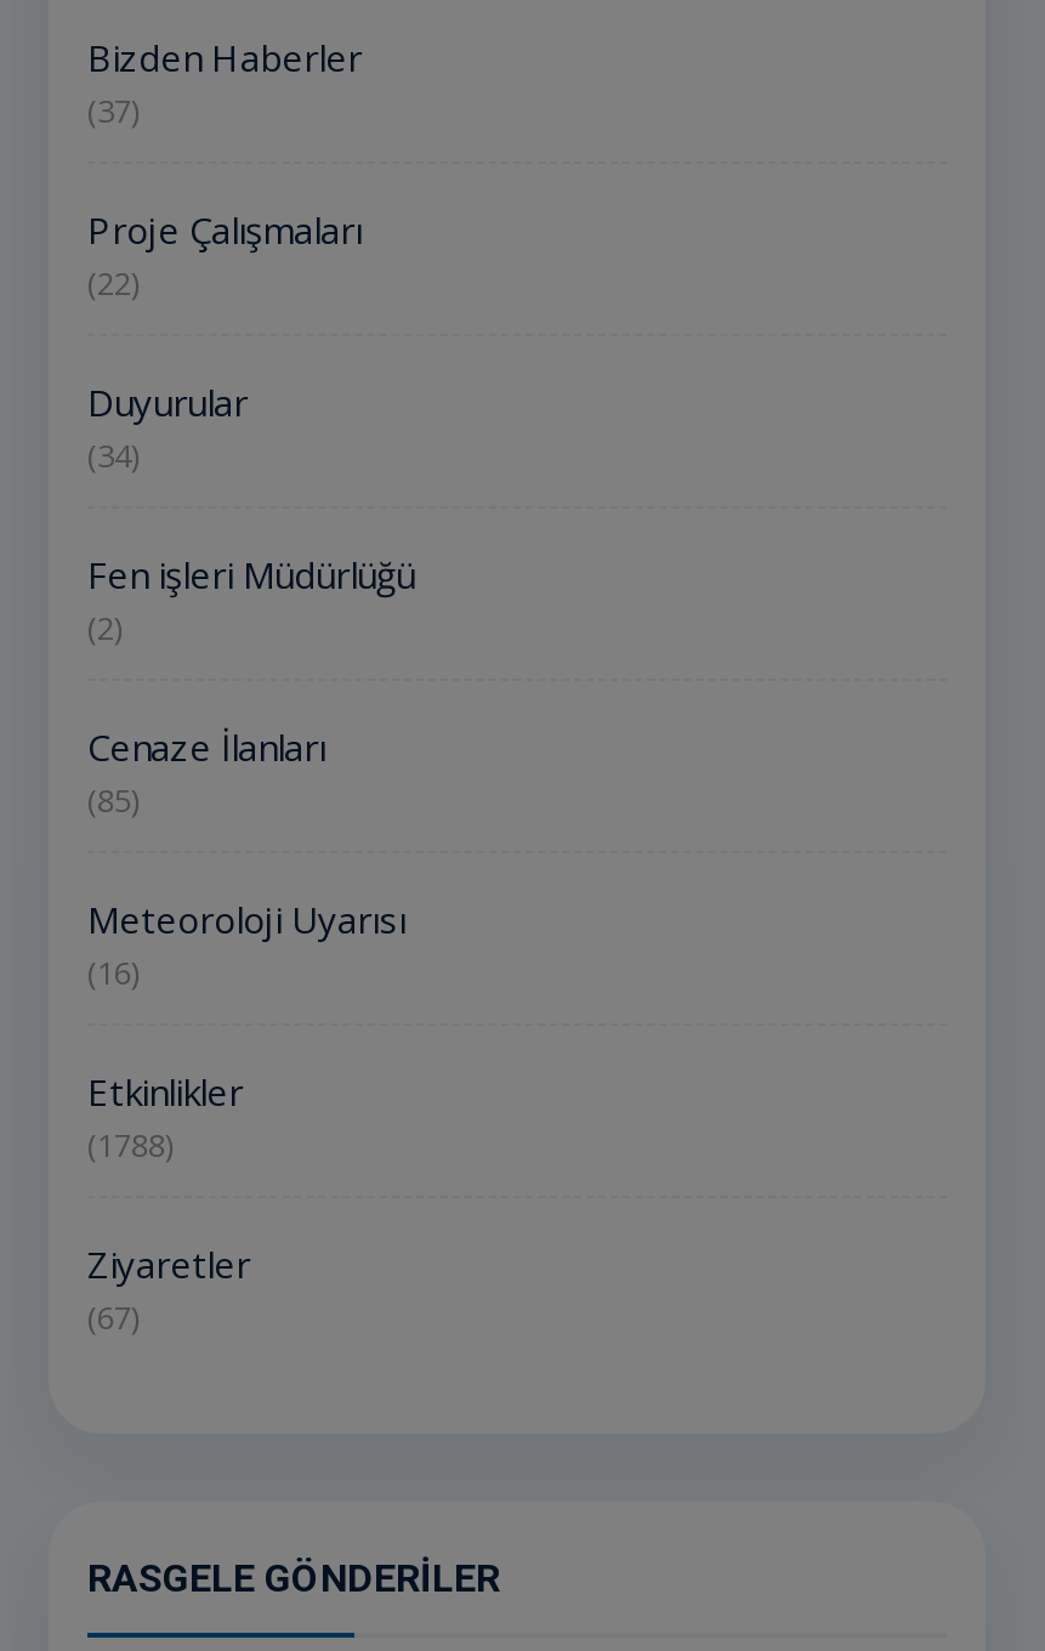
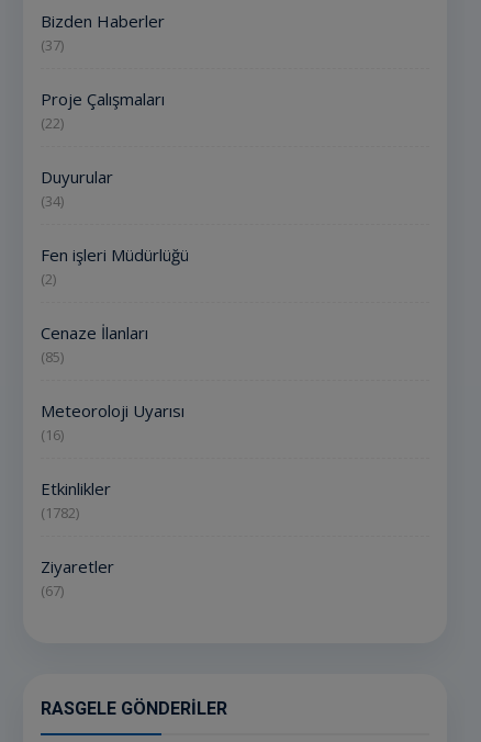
[87,1123,172,1167] (1788) -> [41,503,79,523] (1782)

